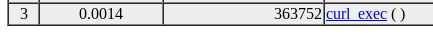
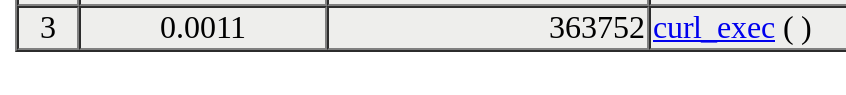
[79,5,123,22] 0.0014 -> [160,10,246,44] 0.0011

